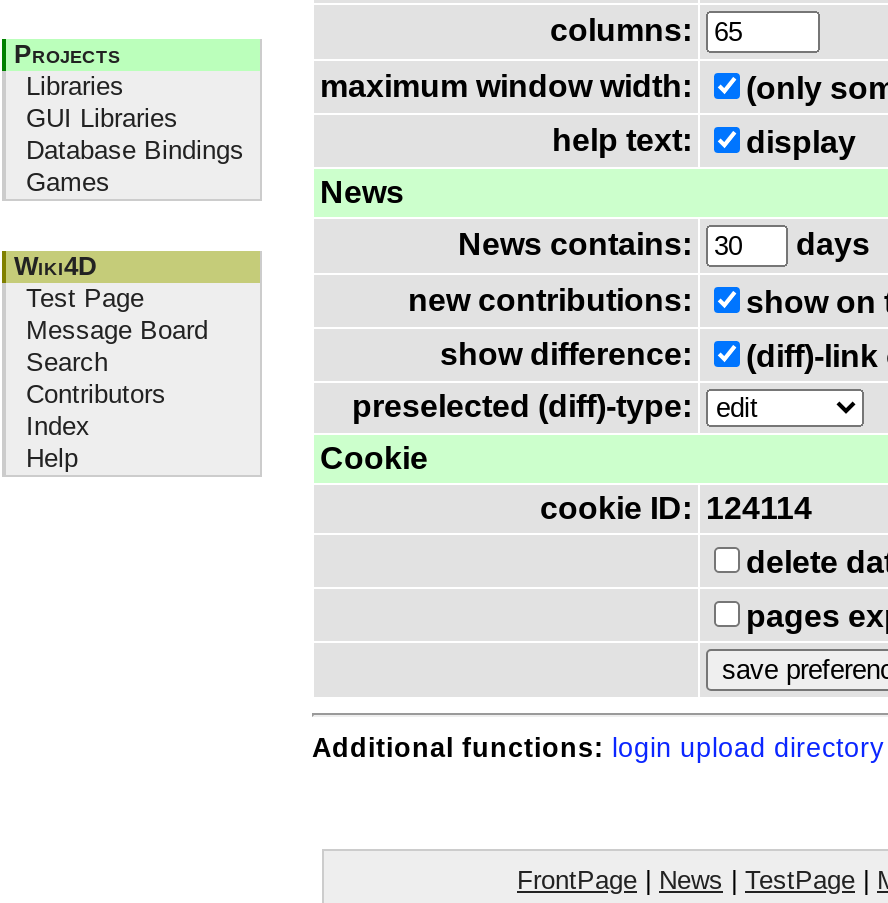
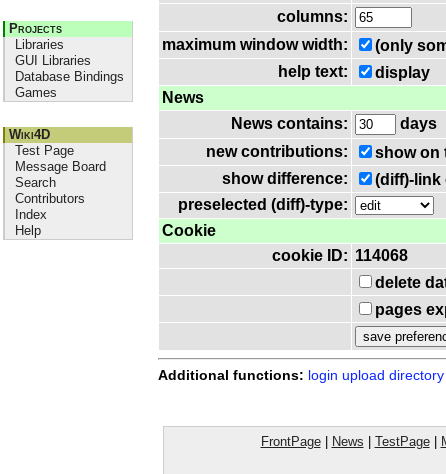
[540,491,812,525] cookie ID: 124114 -> [272,247,408,264] cookie ID: 114068

